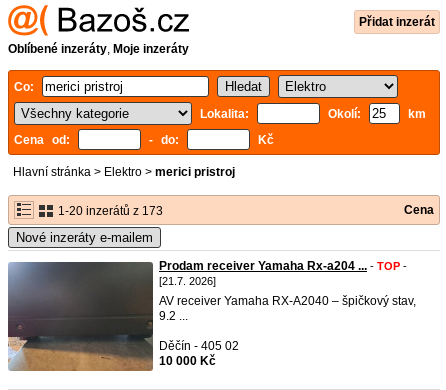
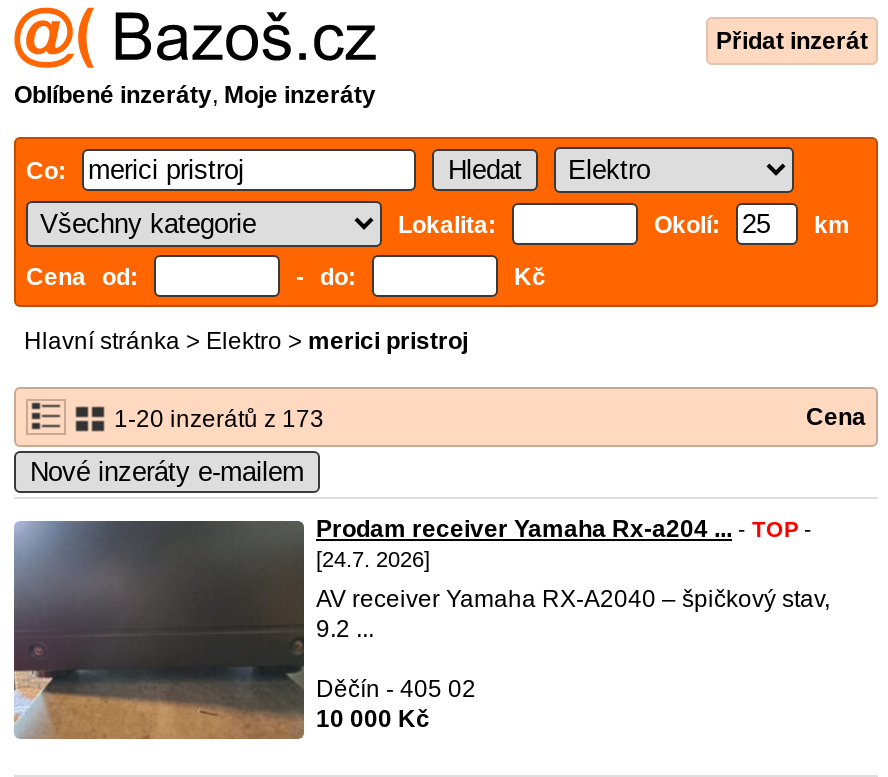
[159,275,216,287] [21.7. 2026] -> [316,547,430,571] [24.7. 2026]

